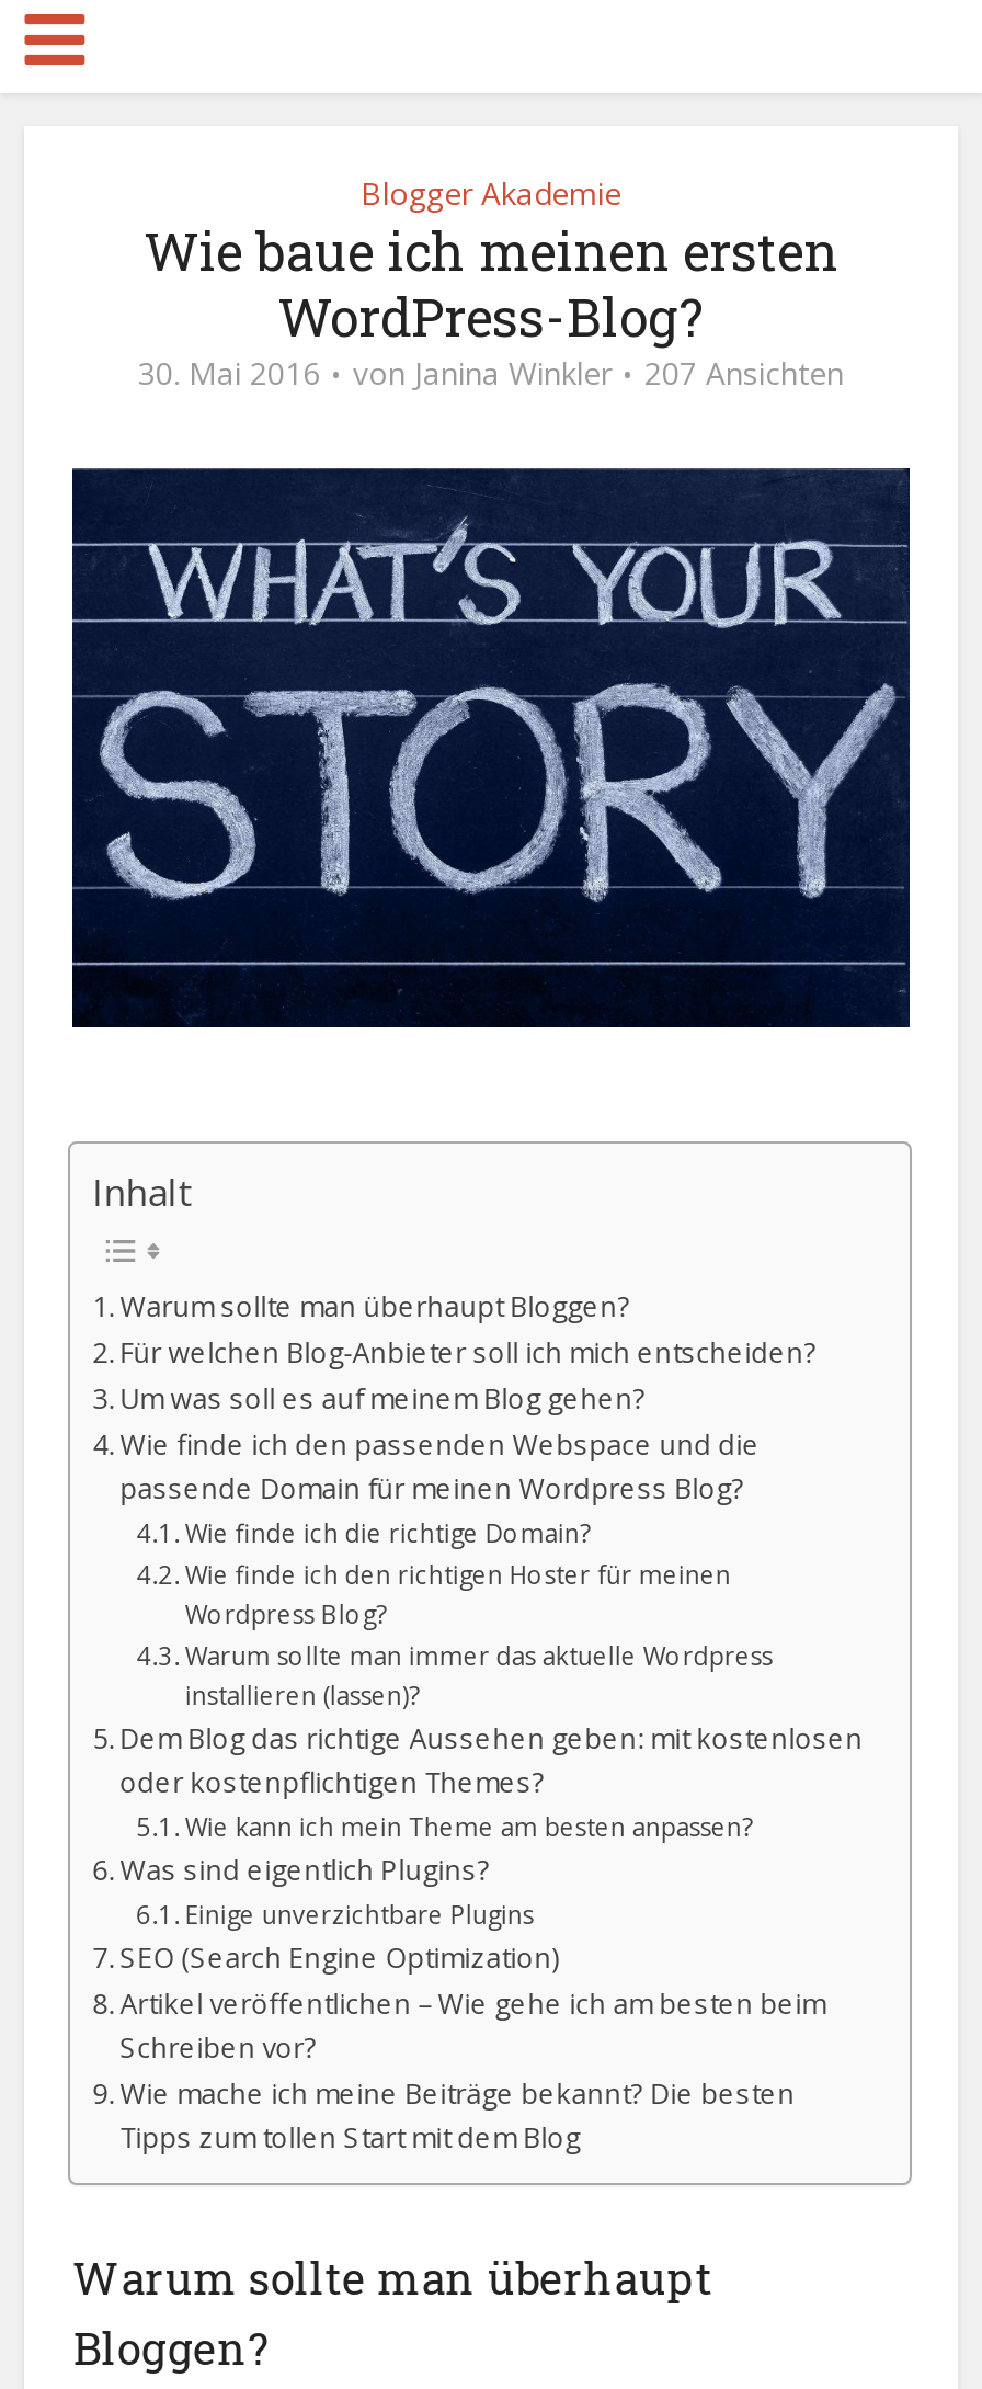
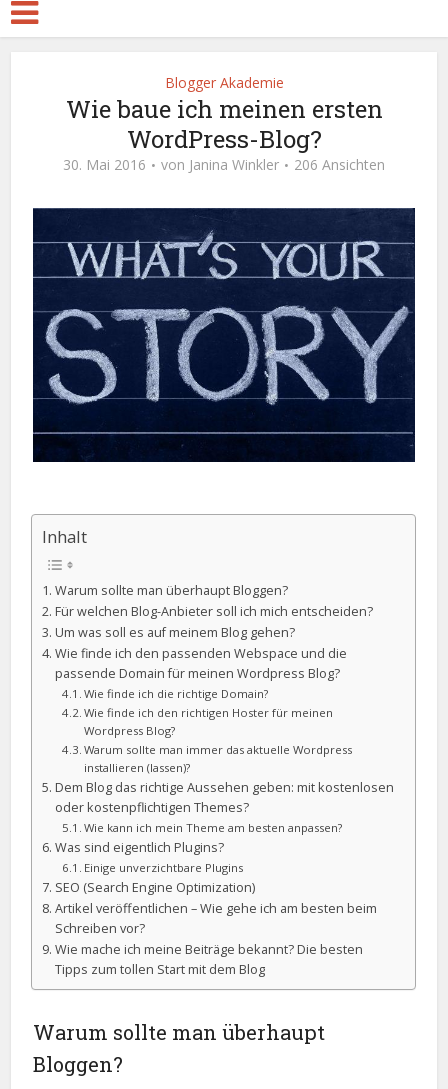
[138,352,844,394] 30. Mai 2016 von Janina Winkler 207 Ansichten -> [63,155,385,174] 30. Mai 2016 von Janina Winkler 206 Ansichten

